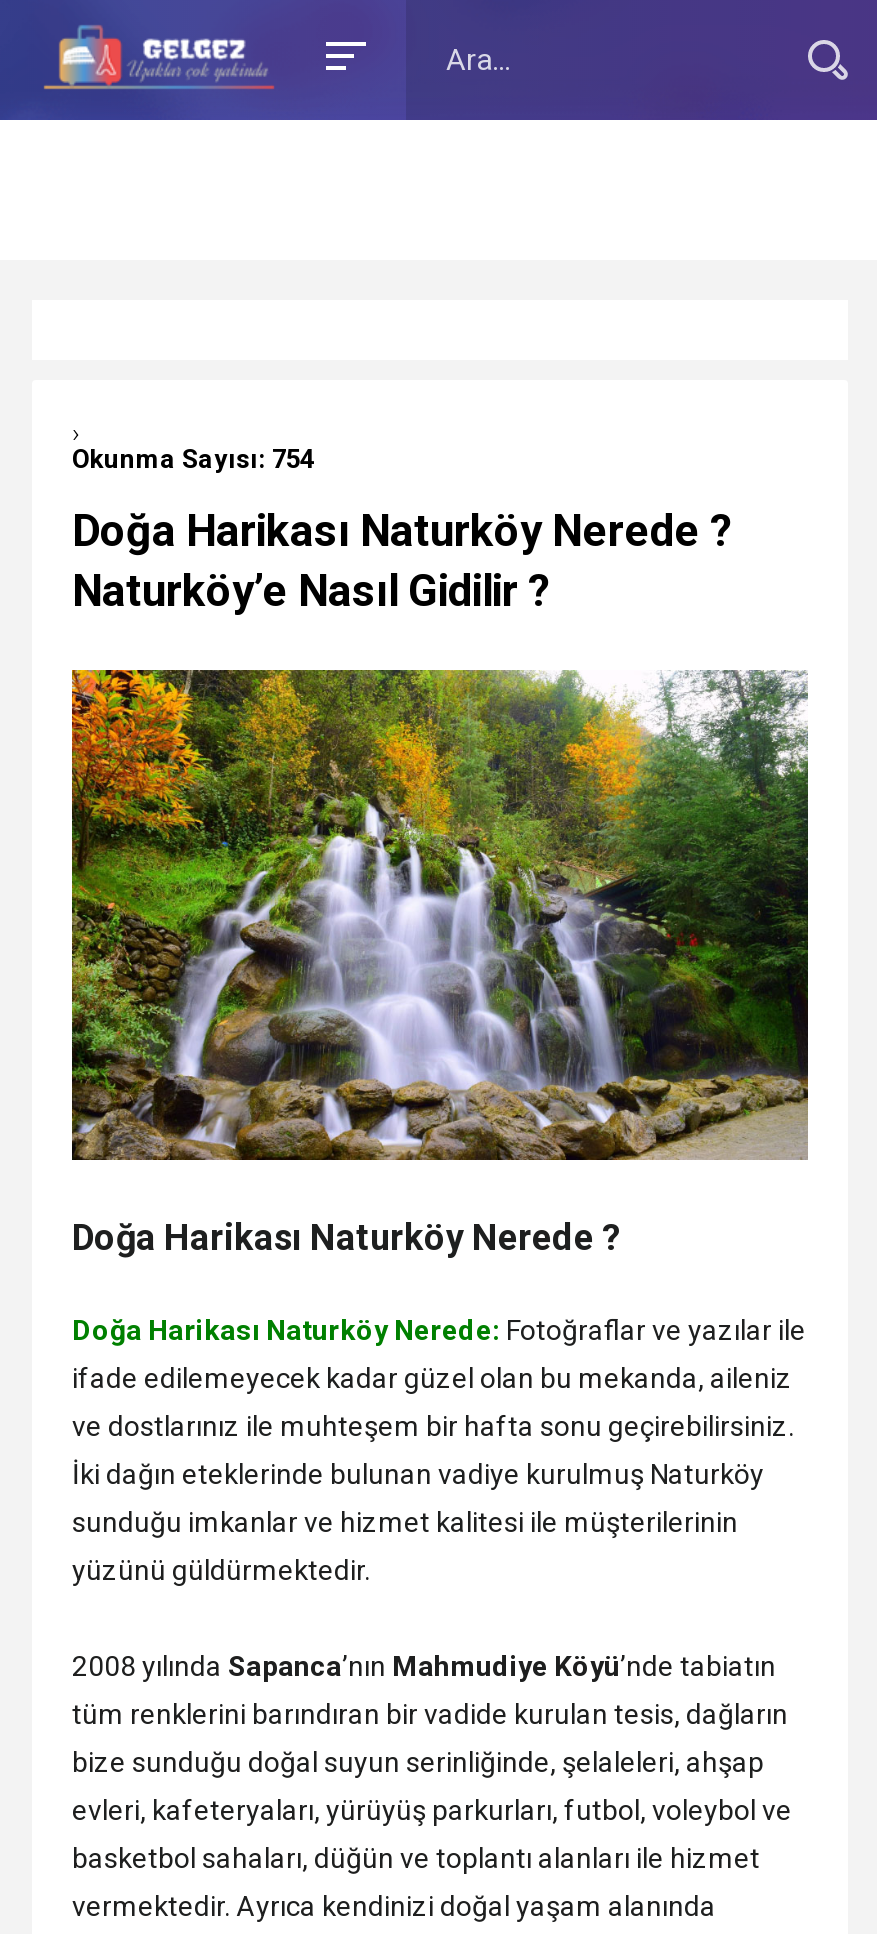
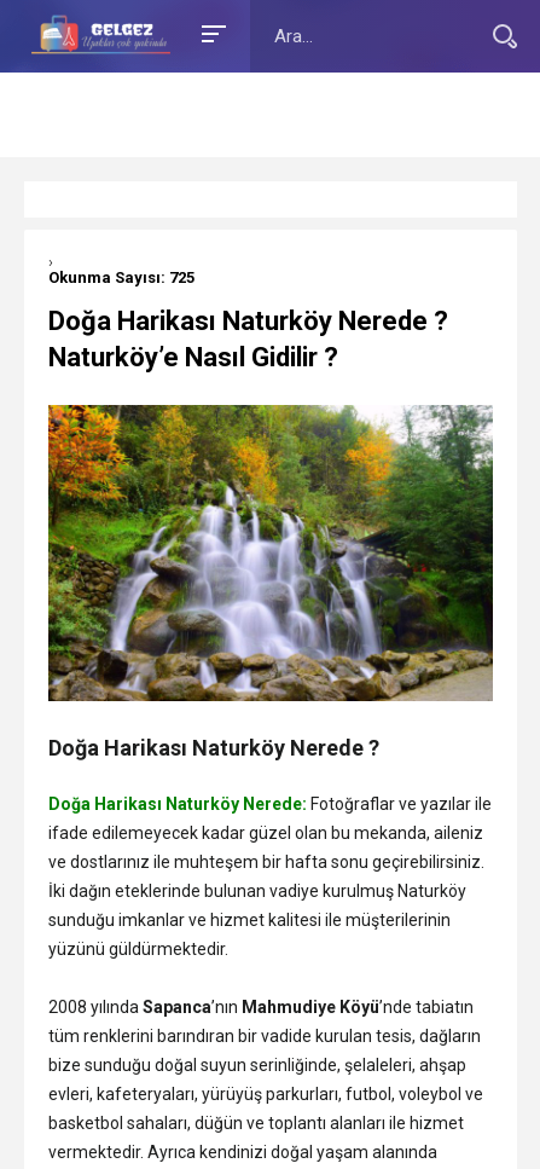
[72,444,314,474] Okunma Sayısı: 754 -> [48,268,194,287] Okunma Sayısı: 725

